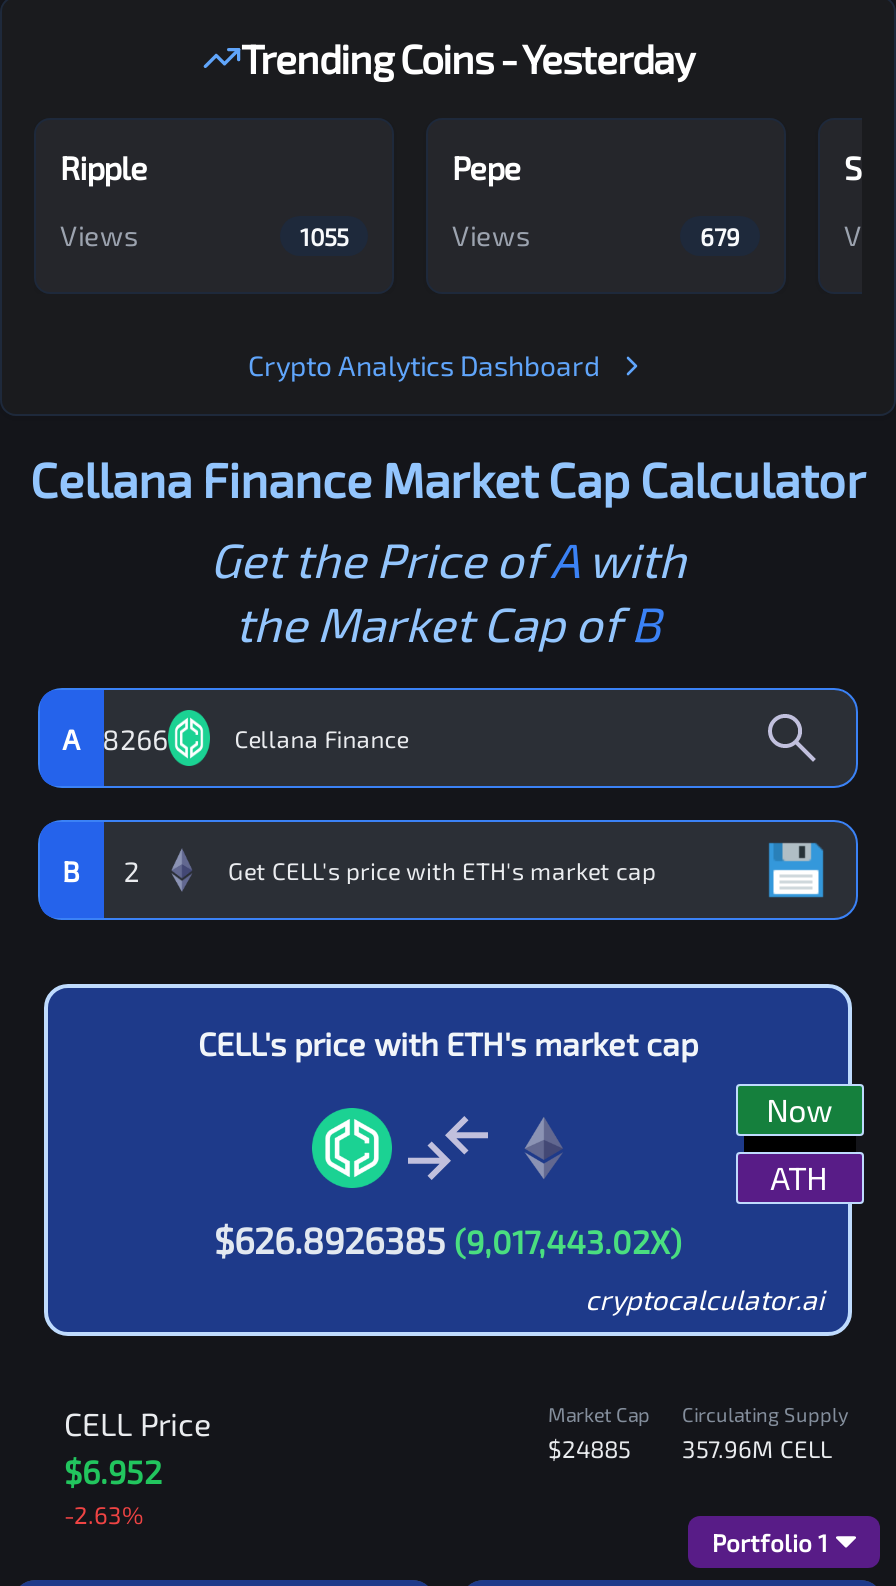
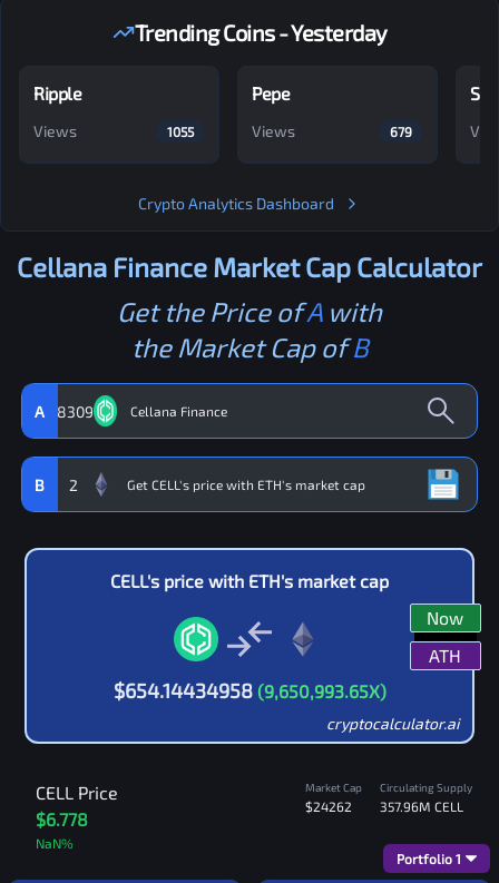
[62,721,168,755] A 8266 -> [35,401,94,420] A 8309
[214,1218,682,1262] $626.8926385 (9,017,443.02X) -> [113,678,386,703] $654.14434958 (9,650,993.65X)
[548,1434,832,1462] $24885 357.96M CELL -> [305,798,463,814] $24262 357.96M CELL
[64,1452,162,1528] $6.952 | -2.63% -> [36,808,88,851] $6.778 | NaN%

